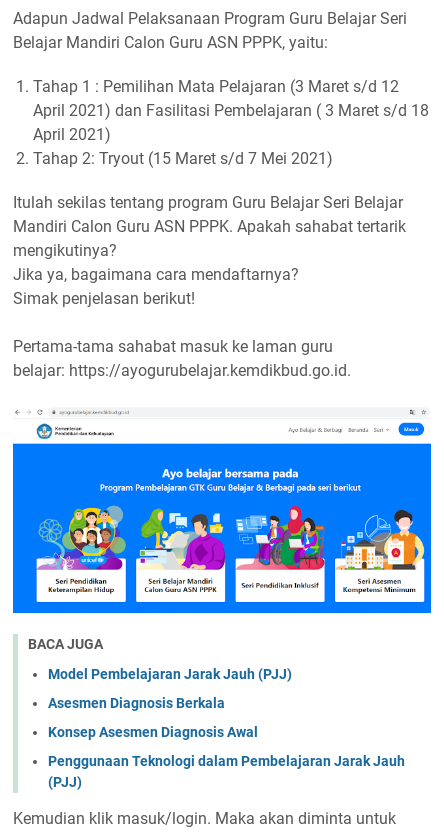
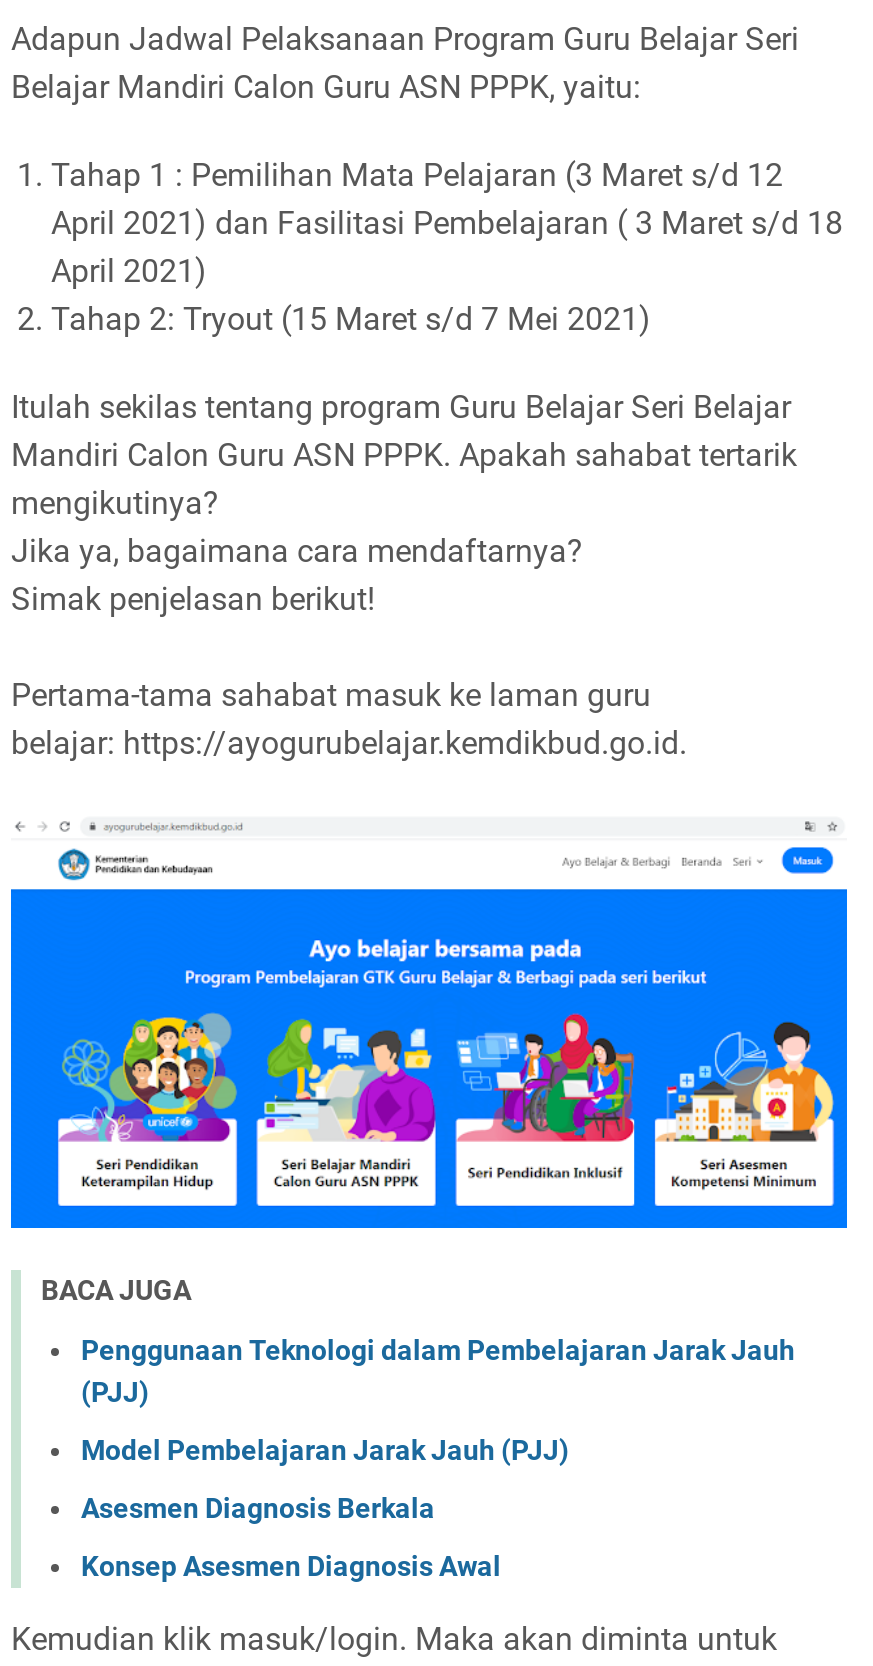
moved [48,666,292,740] -> [81,1435,569,1583]: Model Pembelajaran Jarak Jauh (PJJ) | Asesmen Diagnosis Berkala | Konsep Asesmen Diagnosis Awal
moved [48,753,405,790] -> [81,1335,795,1409]: Penggunaan Teknologi dalam Pembelajaran Jarak Jauh | (PJJ)

